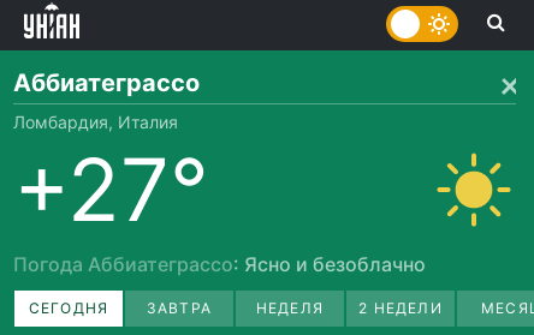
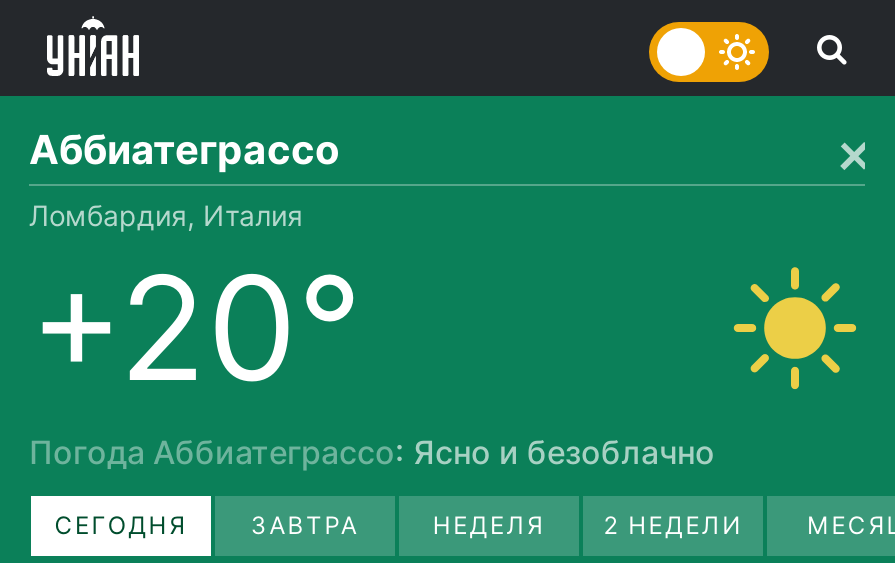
[13,137,209,241] +27° -> [29,240,363,414] +20°

